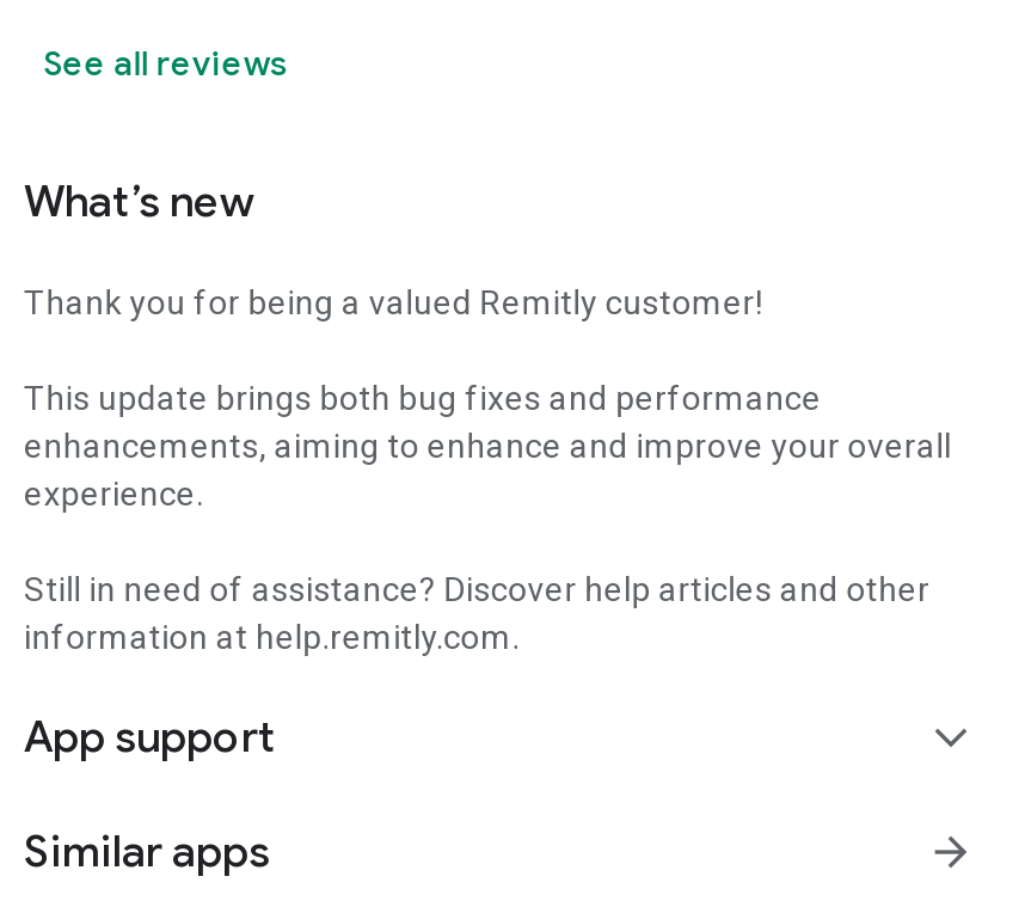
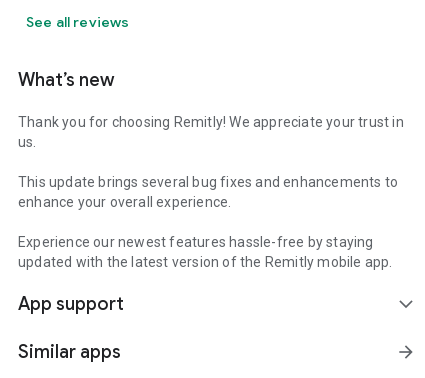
[24,284,763,322] Thank you for being a valued Remitly customer! -> [18,114,404,150] Thank you for choosing Remitly! We appreciate your trust in | us.
[24,379,951,513] This update brings both bug fixes and performance | enhancements, aiming to enhance and improve your overall | experience. -> [18,174,398,210] This update brings several bug fixes and enhancements to | enhance your overall experience.
[24,570,930,657] Still in need of assistance? Discover help articles and other | information at help.remitly.com. -> [18,234,393,270] Experience our newest features hassle-free by staying | updated with the latest version of the Remitly mobile app.

